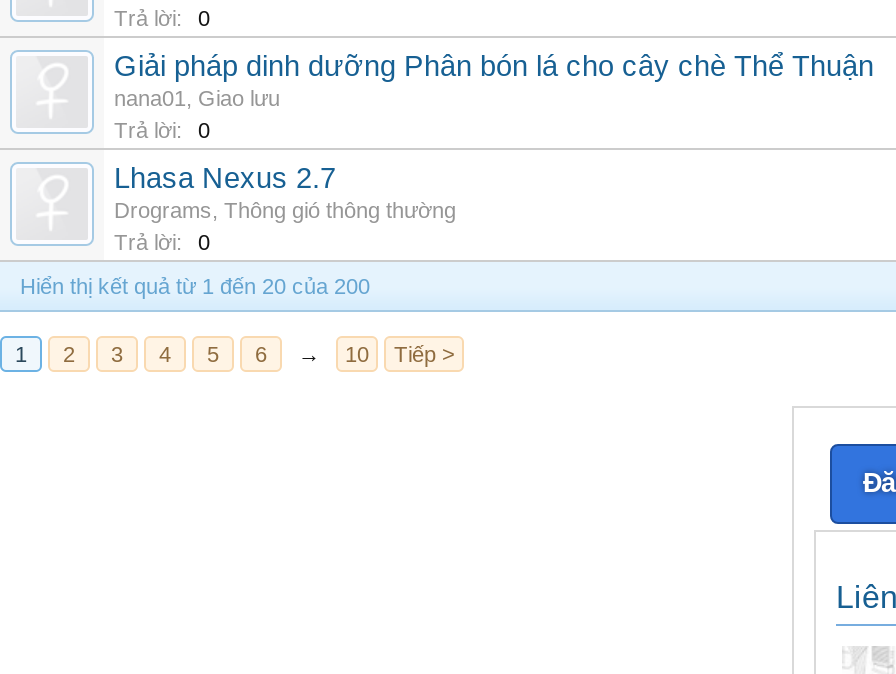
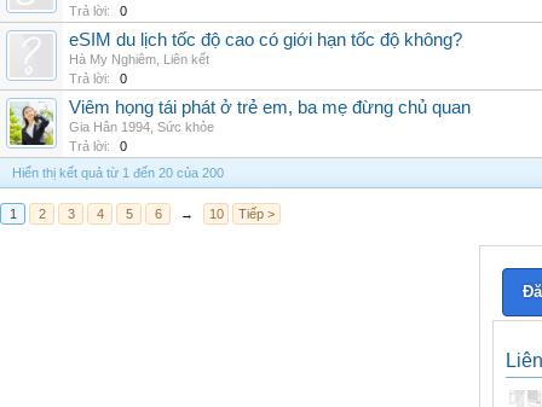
[114,50,874,110] Giải pháp dinh dưỡng Phân bón lá cho cây chè Thể Thuận | nana01, Giao lưu -> [69,30,462,66] eSIM du lịch tốc độ cao có giới hạn tốc độ không? | Hà My Nghiêm, Liên kết
none -> [8,103,54,146] [image]
[114,162,456,222] Lhasa Nexus 2.7 | Drograms, Thông gió thông thường -> [69,98,471,134] Viêm họng tái phát ở trẻ em, ba mẹ đừng chủ quan | Gia Hân 1994, Sức khỏe

